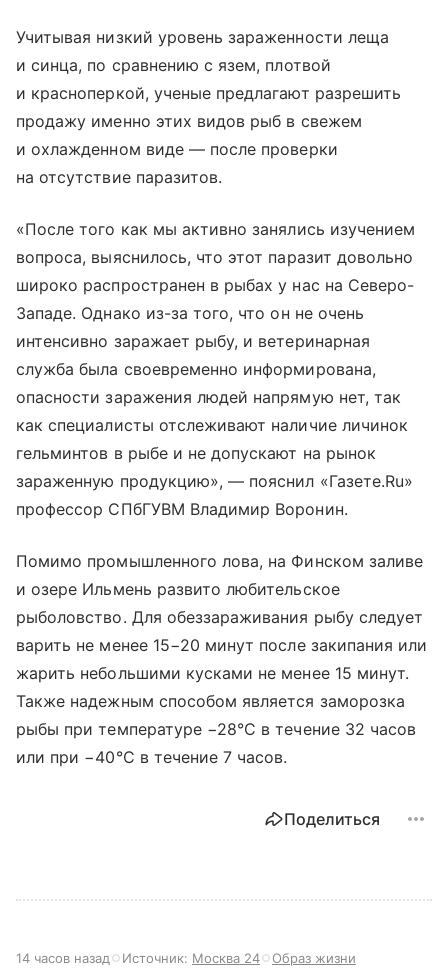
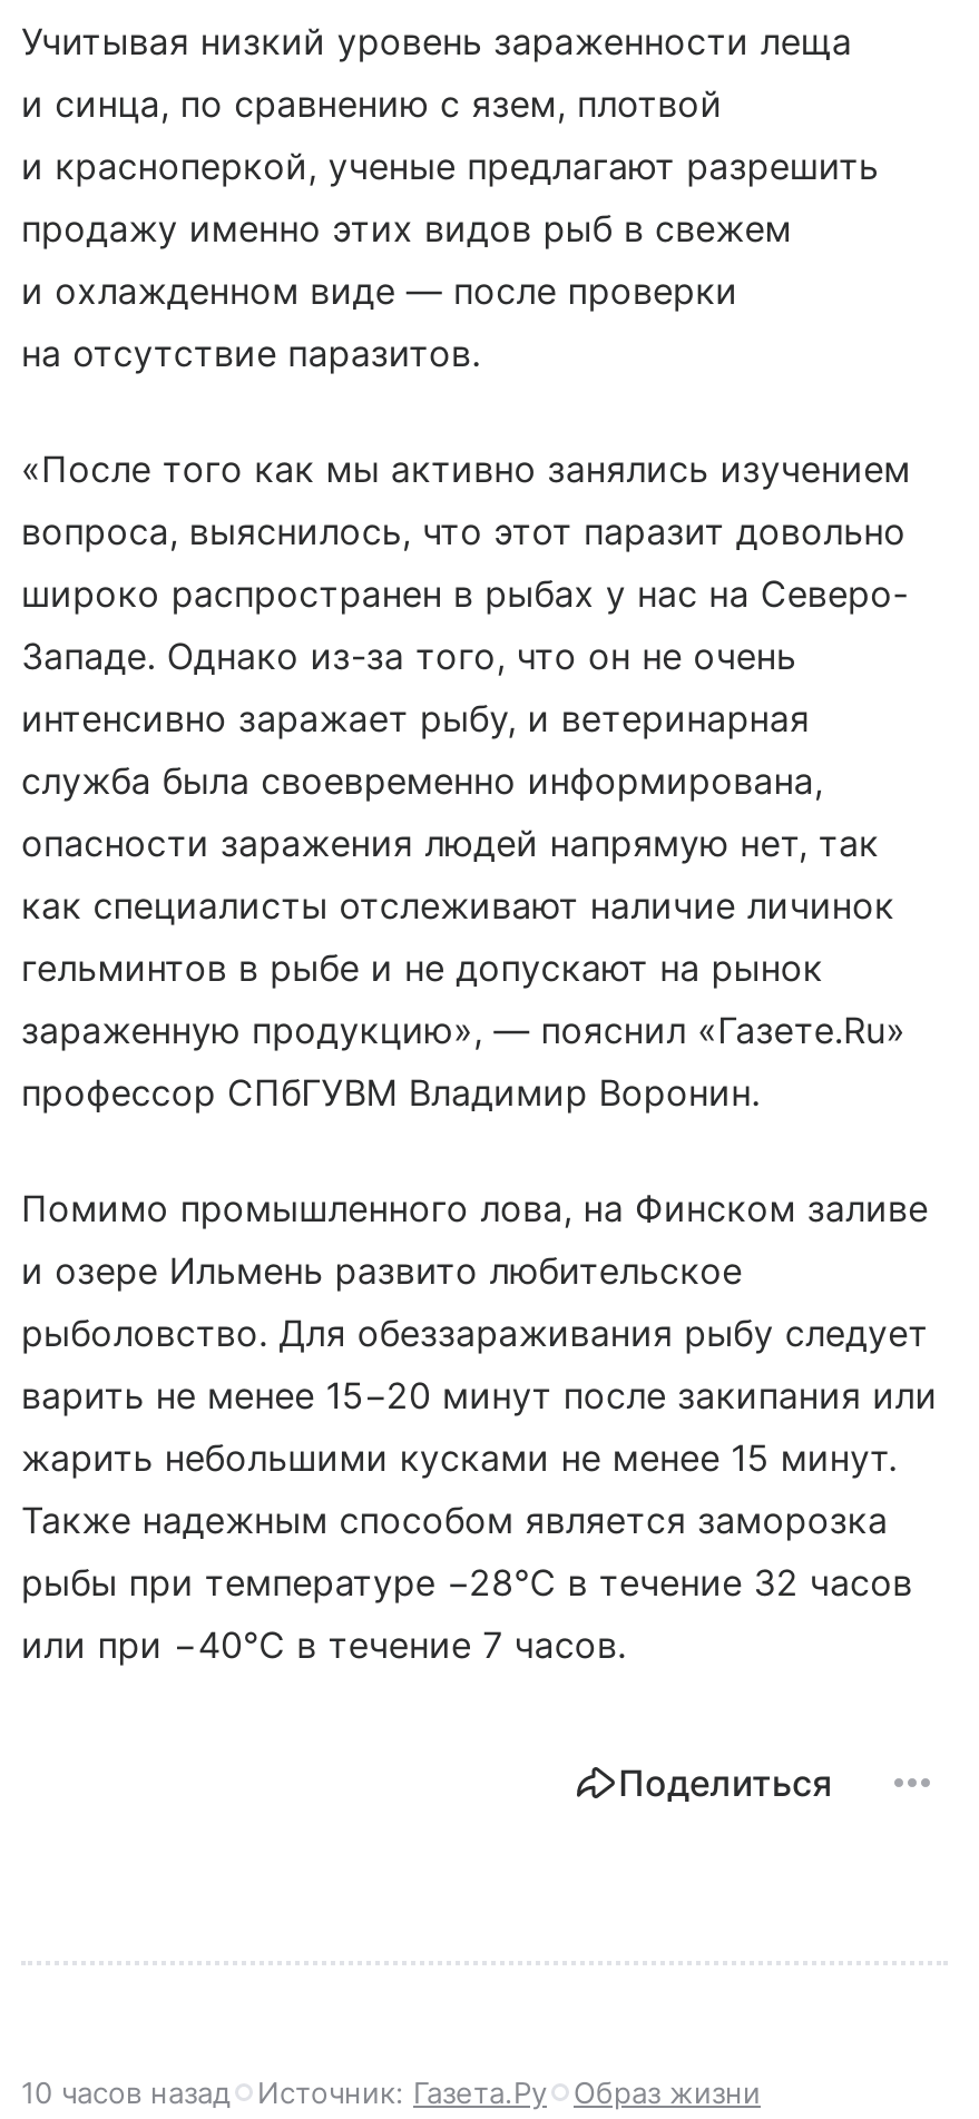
[16,950,260,966] 14 часов назад | Источник: Москва 24 -> [21,2074,547,2109] 10 часов назад | Источник: Газета.Ру

